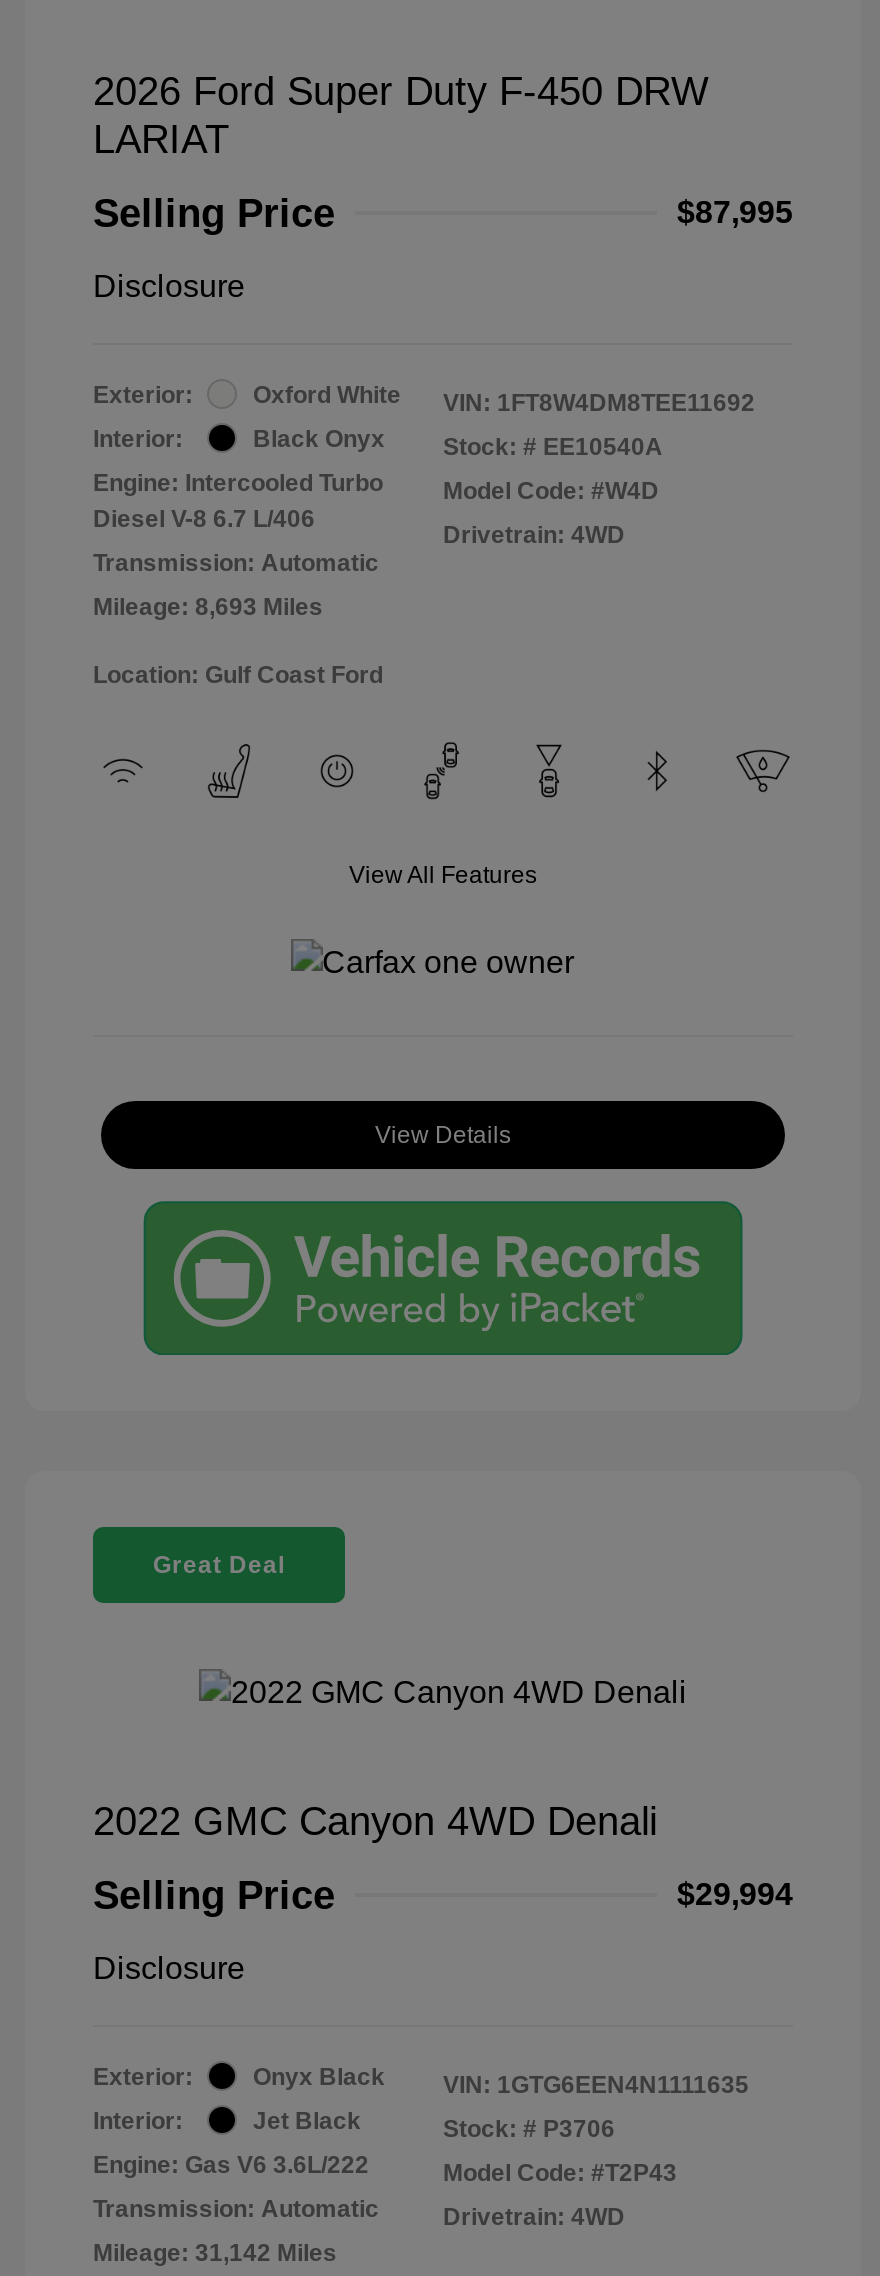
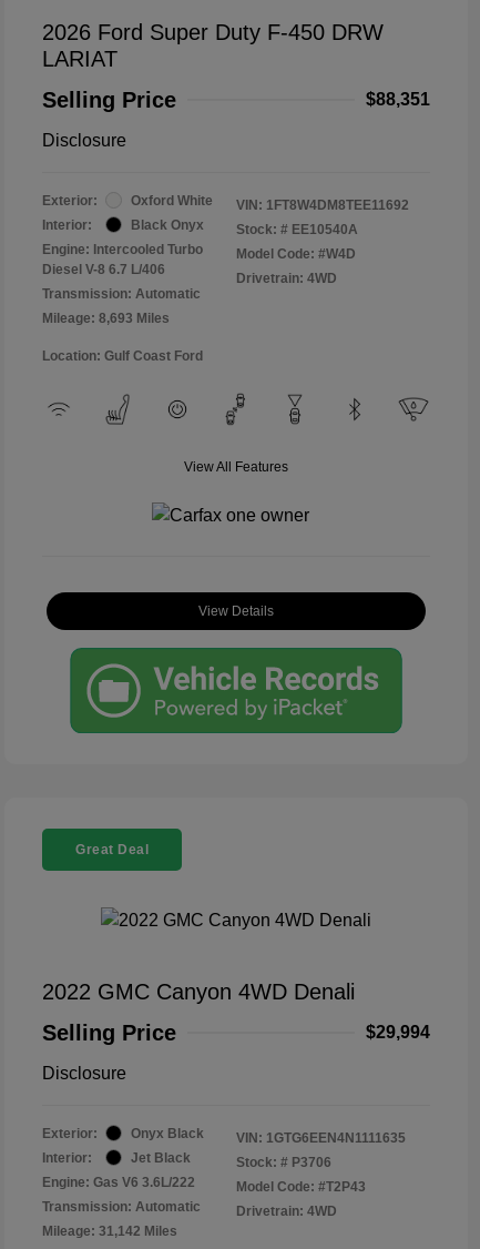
[677,194,793,228] $87,995 -> [366,89,430,108] $88,351

